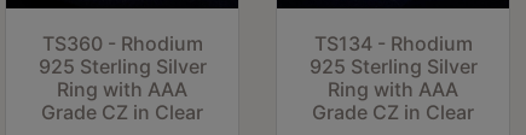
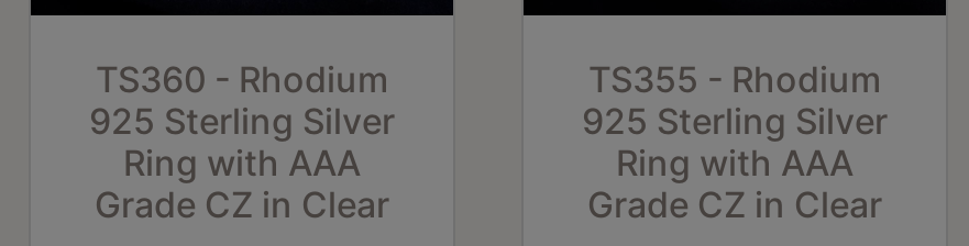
[314,32,472,56] TS134 - Rhodium -> [588,58,881,102] TS355 - Rhodium

